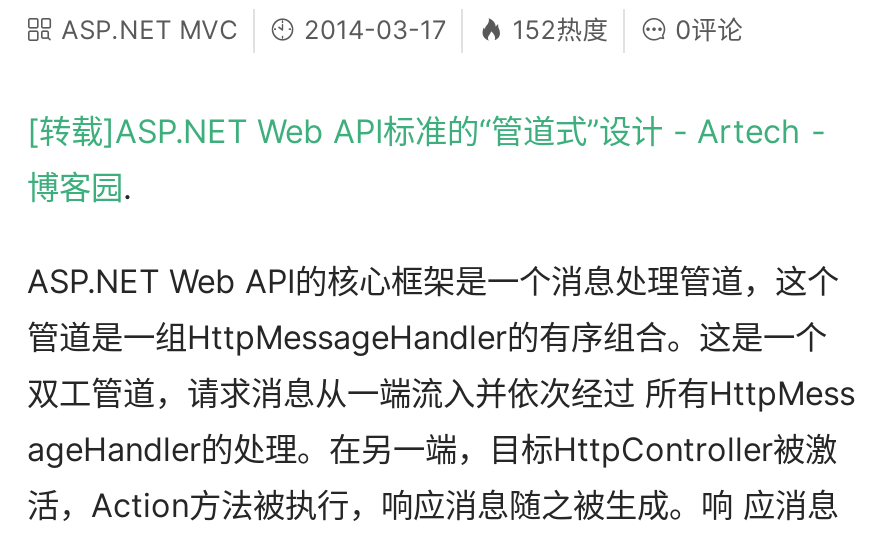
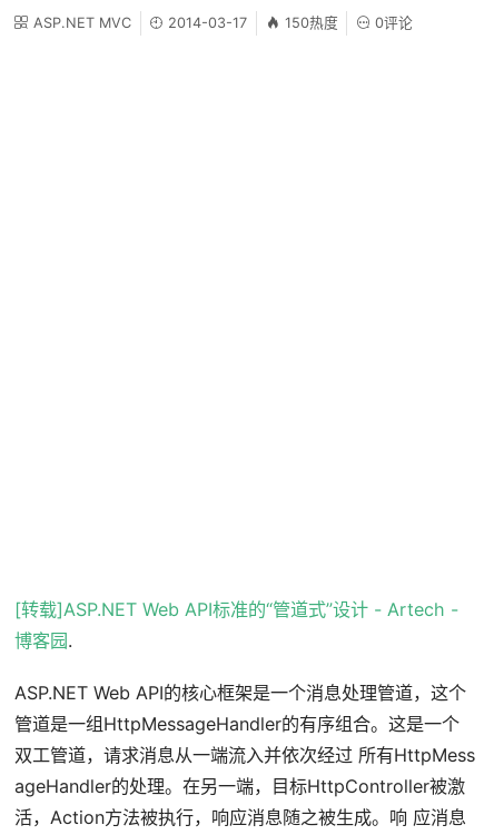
[513,14,609,44] 152热度 -> [285,15,338,31] 150热度

